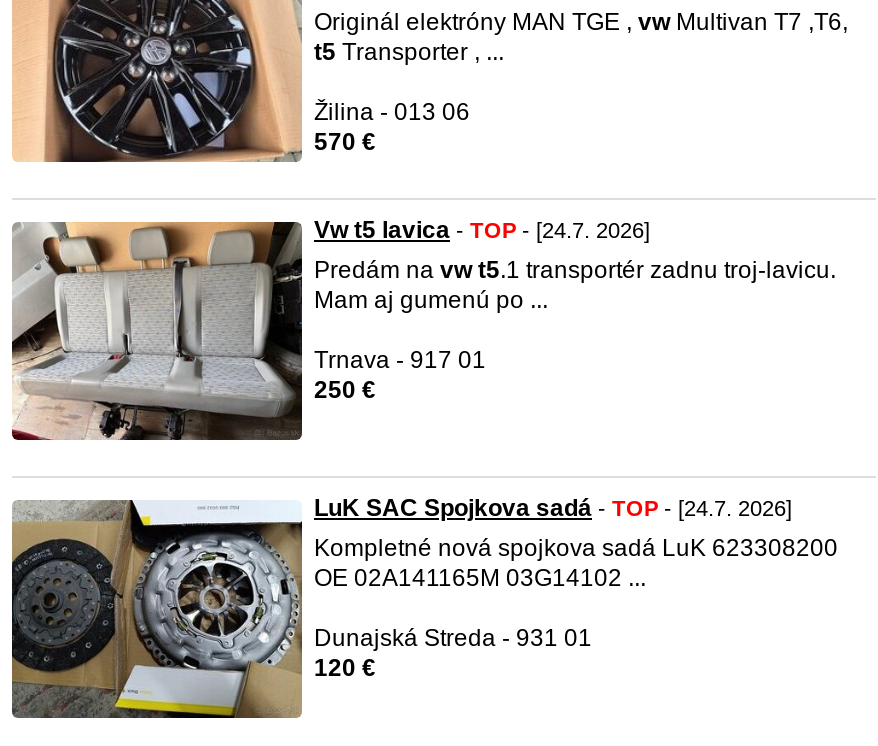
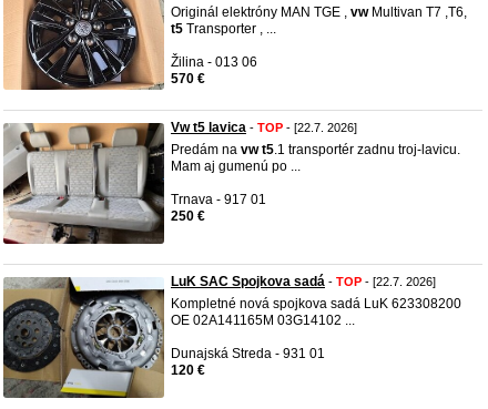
[314,216,650,244] Vw t5 lavica - TOP - [24.7. 2026] -> [171,120,357,135] Vw t5 lavica - TOP - [22.7. 2026]
[314,494,792,522] LuK SAC Spojkova sadá - TOP - [24.7. 2026] -> [171,274,436,289] LuK SAC Spojkova sadá - TOP - [22.7. 2026]

